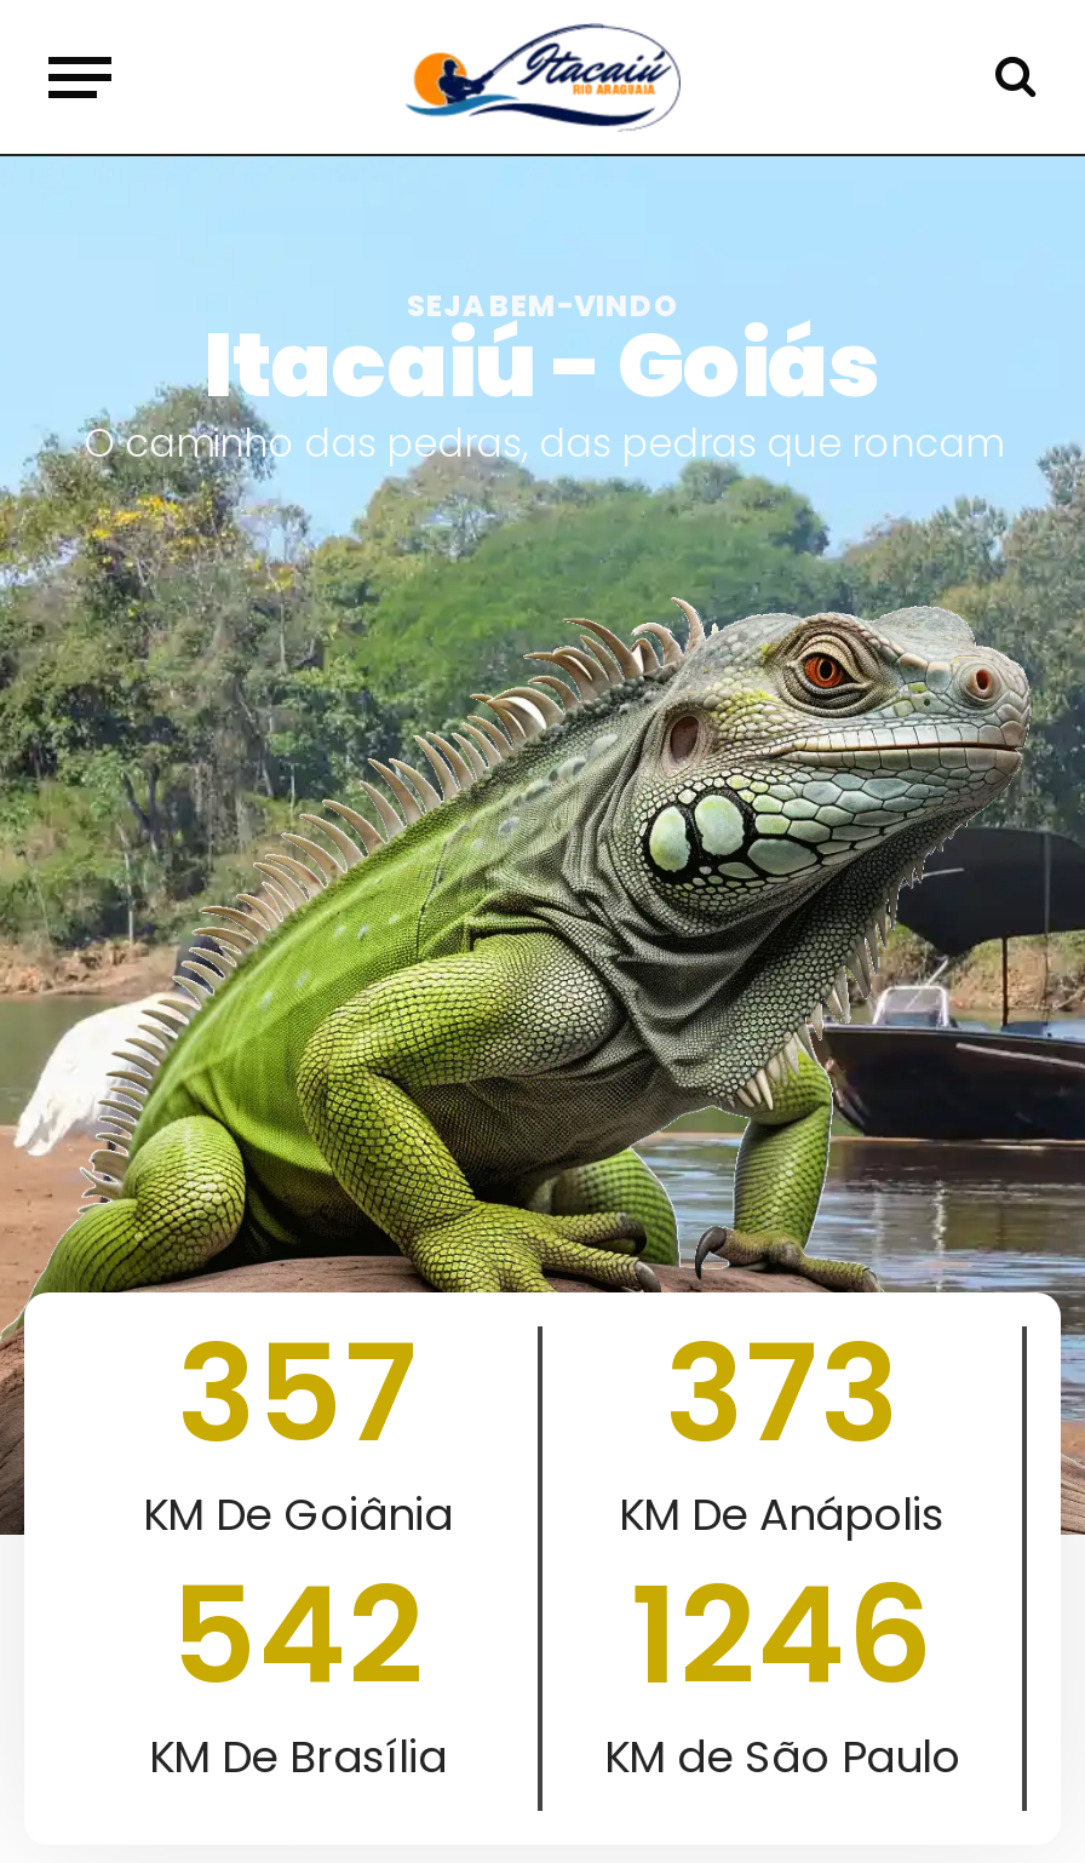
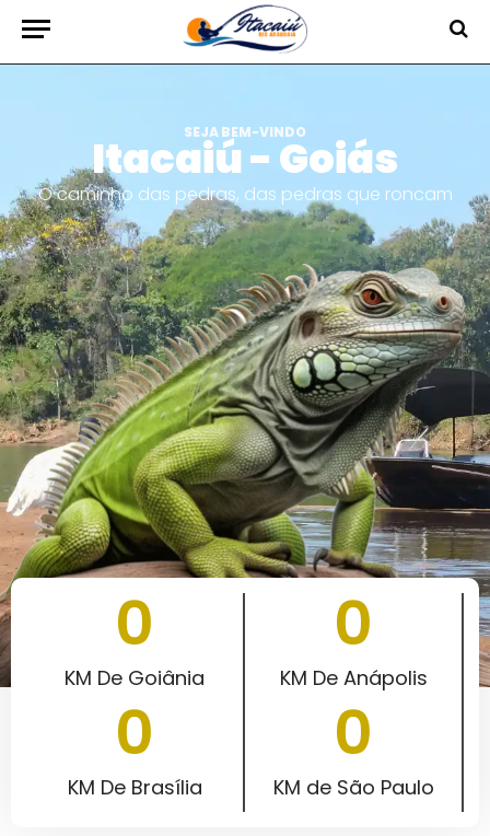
[177,1300,419,1486] 357 -> [115,581,154,665] 0
[665,1300,900,1486] 373 -> [334,581,373,665] 0
[171,1542,425,1729] 542 -> [115,690,154,775] 0
[631,1542,934,1729] 1246 -> [334,690,373,775] 0

